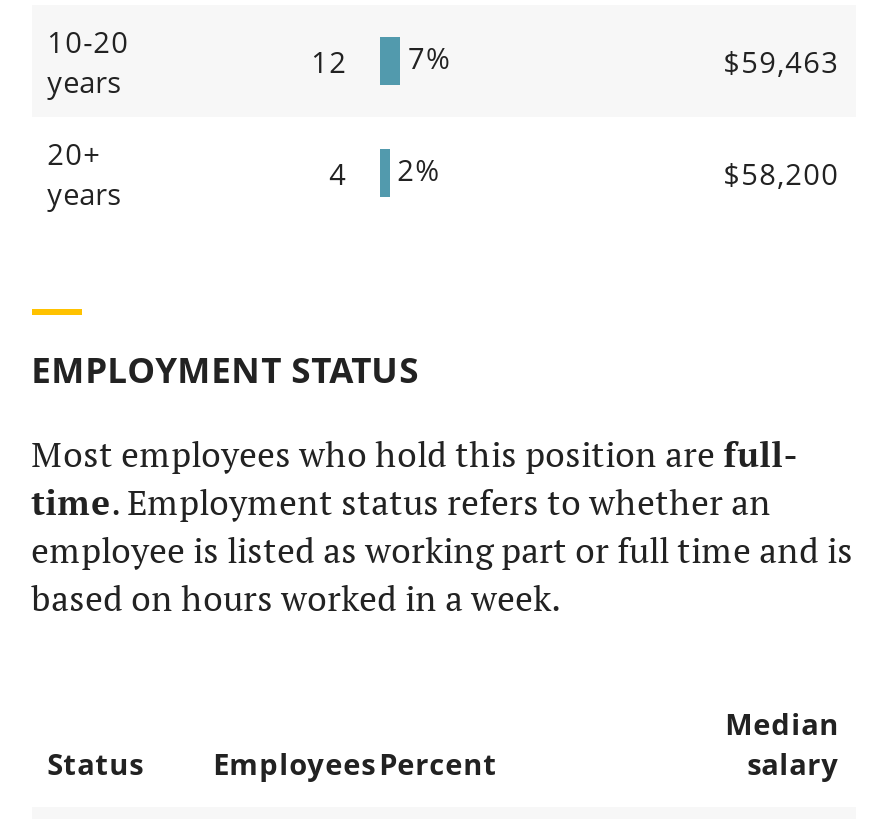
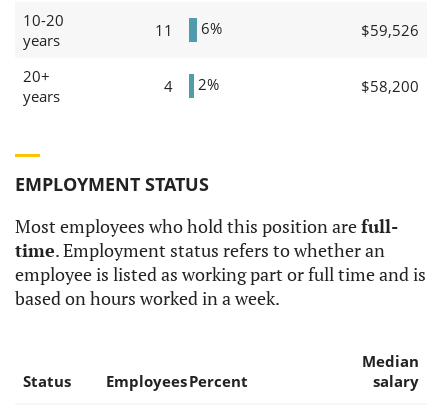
[311,42,347,82] 12 -> [155,20,173,40] 11
[408,38,450,78] 7% -> [201,18,222,38] 6%
[723,42,839,82] $59,463 -> [361,20,419,40] $59,526

